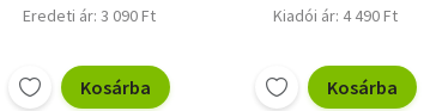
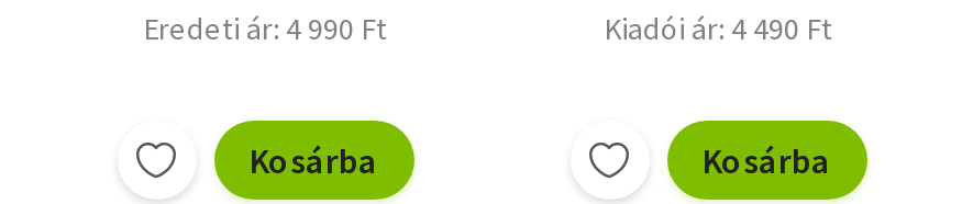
[22,4,155,26] Eredeti ár: 3 090 Ft -> [143,8,387,47] Eredeti ár: 4 990 Ft

